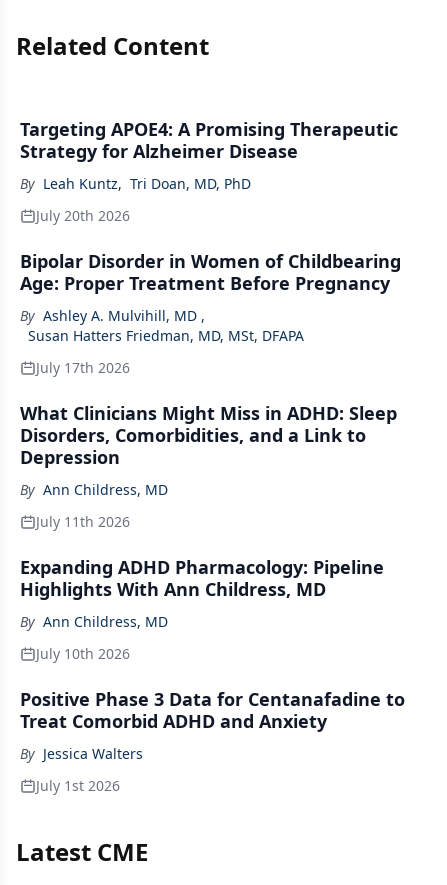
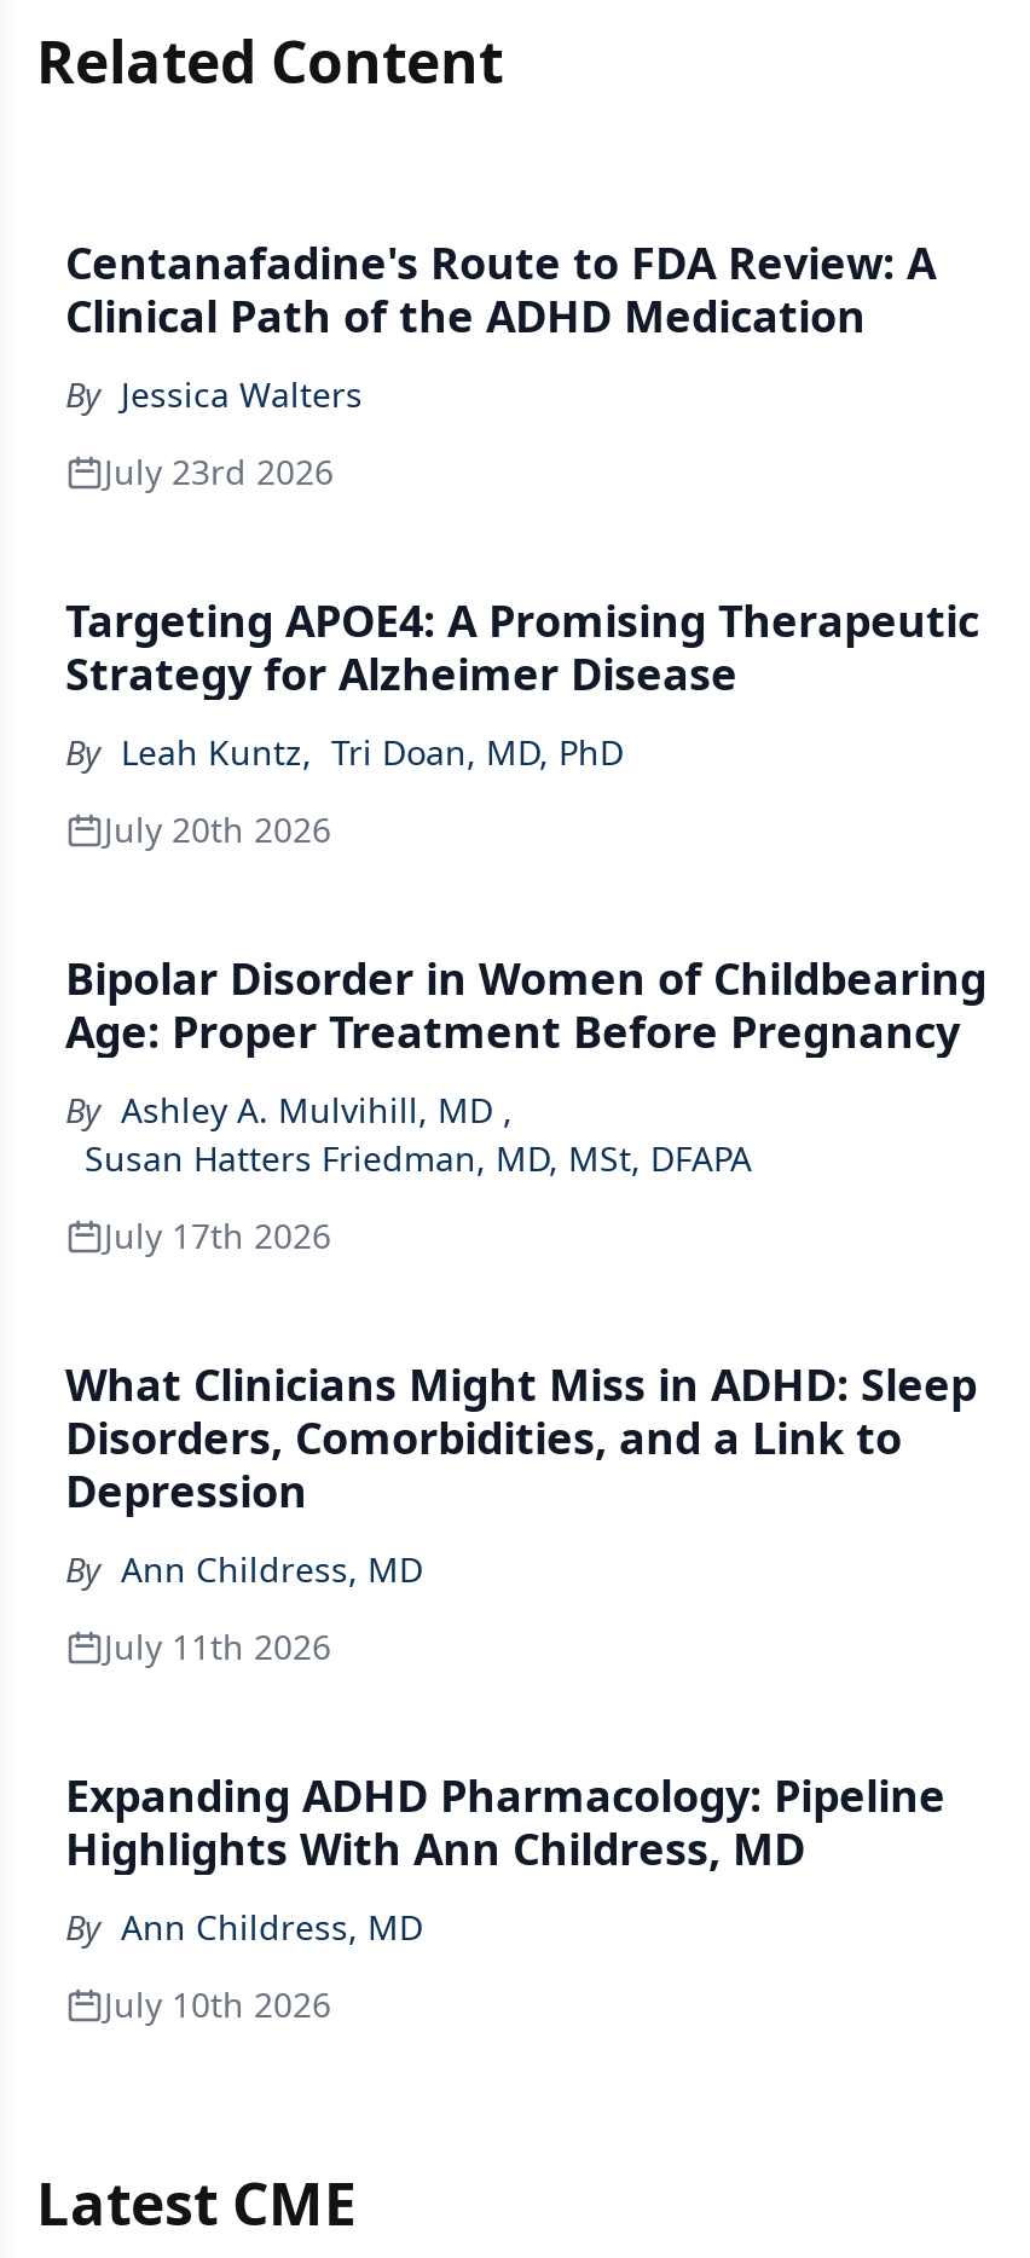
none -> [65,233,936,494] Centanafadine's Route to FDA Review: A | Clinical Path of the ADHD Medication | July 23rd 2026
moved [20,117,398,225] -> [65,591,979,852]: Targeting APOE4: A Promising Therapeutic | Strategy for Alzheimer Disease | By Leah Kuntz, Tri Doan, MD, PhD | July 20th 2026
moved [20,249,401,377] -> [65,949,986,1258]: Bipolar Disorder in Women of Childbearing | Age: Proper Treatment Before Pregnancy | By Ashley A. Mulvihill, MD, | Susan Hatters Friedman, MD, MSt, DFAPA | July 17th 2026
moved [20,401,397,531] -> [65,1355,977,1669]: What Clinicians Might Miss in ADHD: Sleep | Disorders, Comorbidities, and a Link to | Depression | By Ann Childress, MD | July 11th 2026
moved [20,555,384,663] -> [65,1766,945,2027]: Expanding ADHD Pharmacology: Pipeline | Highlights With Ann Childress, MD | By Ann Childress, MD | July 10th 2026
[20,687,405,795] Positive Phase 3 Data for Centanafadine to | Treat Comorbid ADHD and Anxiety | July 1st 2026 -> none
moved [20,744,143,763] -> [65,371,363,417]: By Jessica Walters

